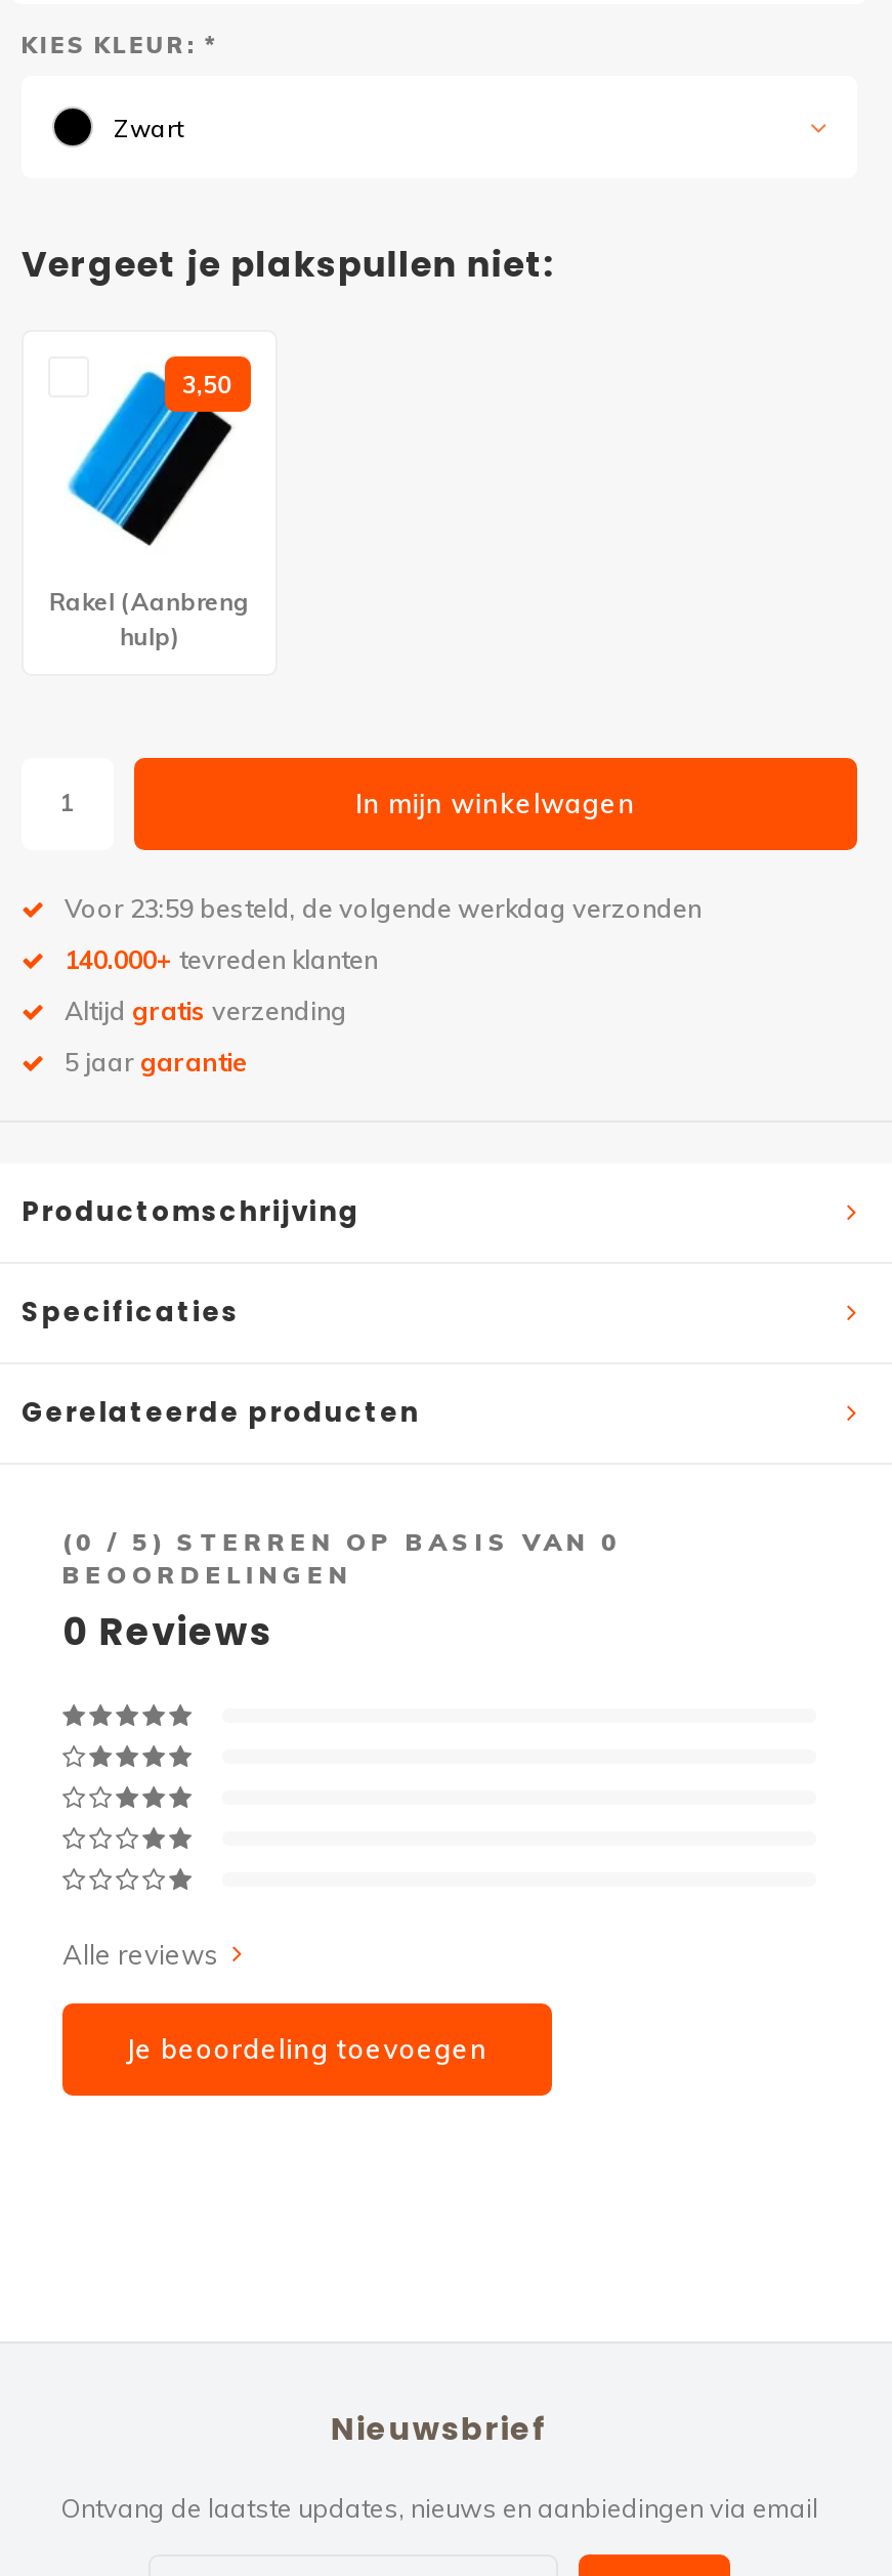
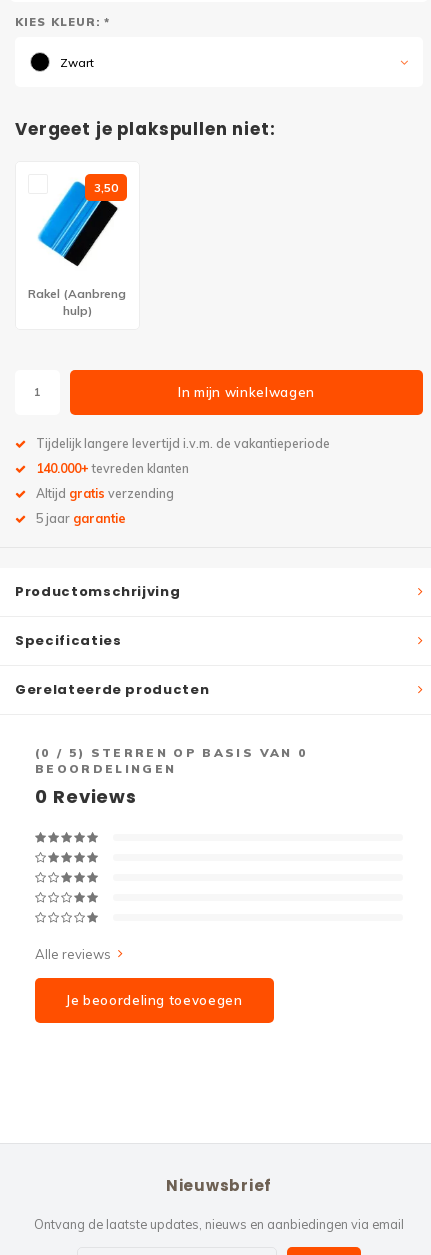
[65,892,702,923] Voor 23:59 besteld, de volgende werkdag verzonden -> [36,436,330,451] Tijdelijk langere levertijd i.v.m. de vakantieperiode

